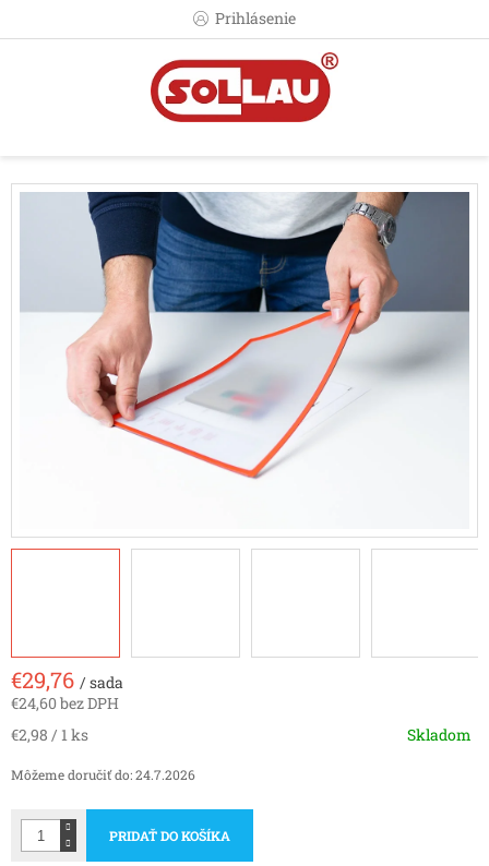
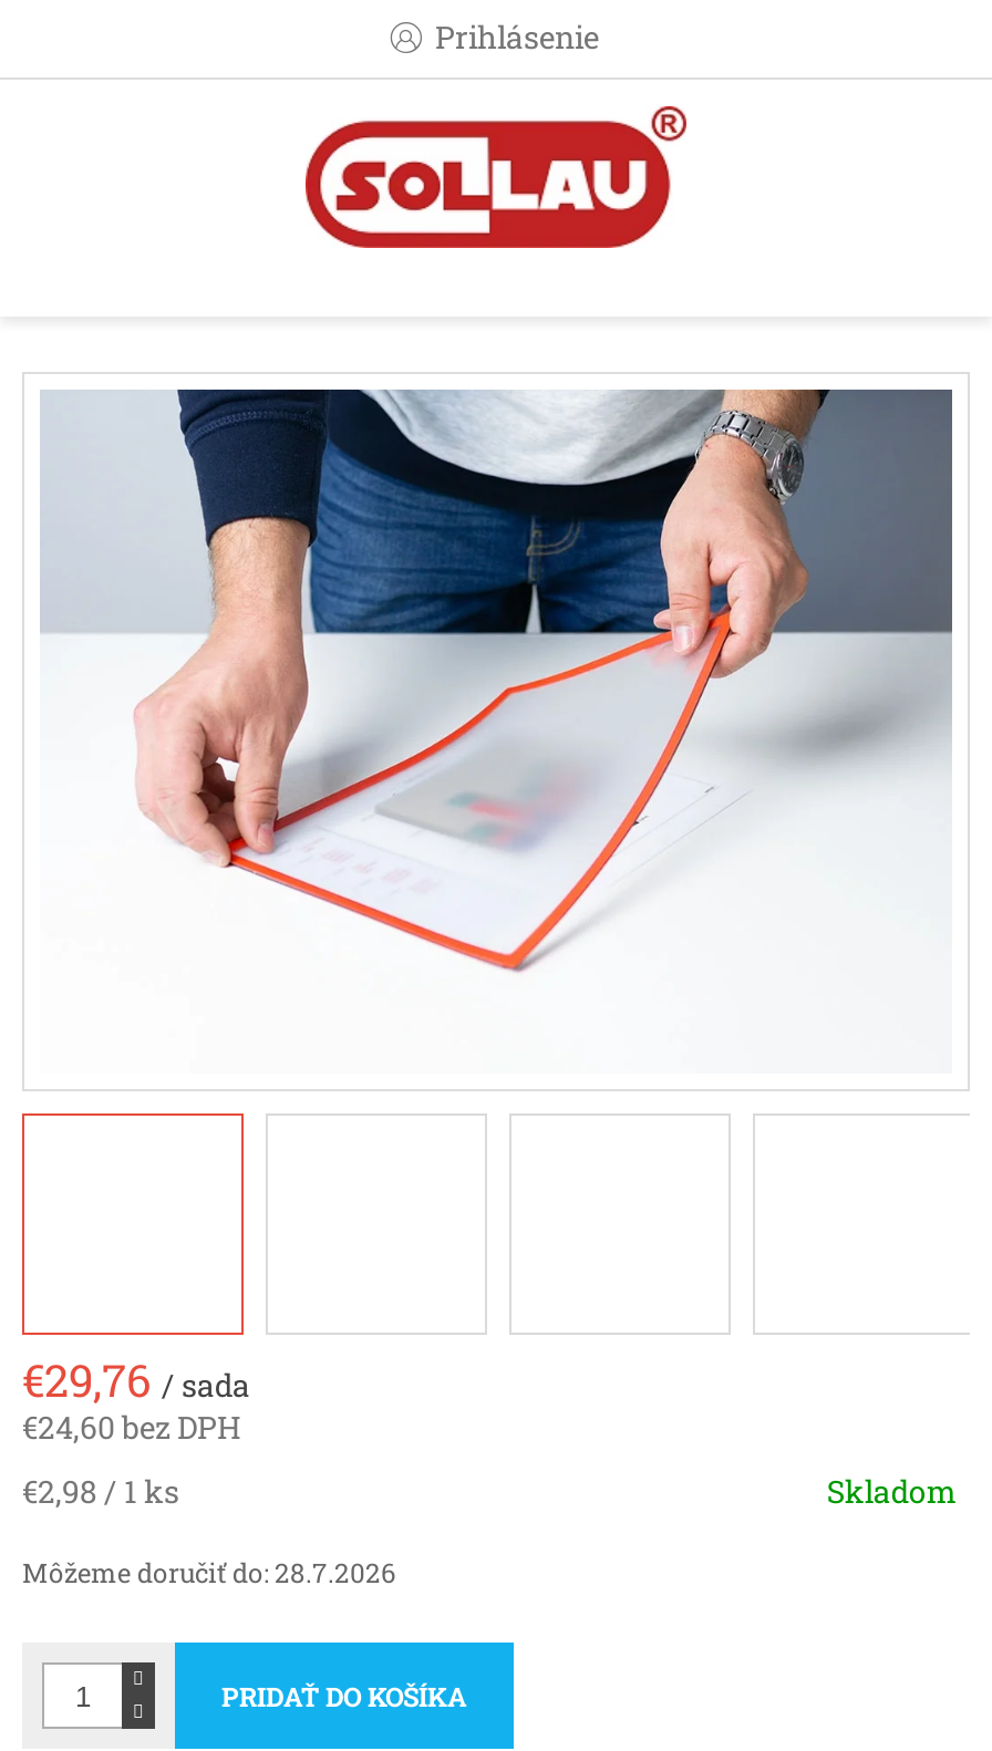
[11,765,195,783] Môžeme doručiť do: 24.7.2026 -> [22,1554,396,1589] Môžeme doručiť do: 28.7.2026

